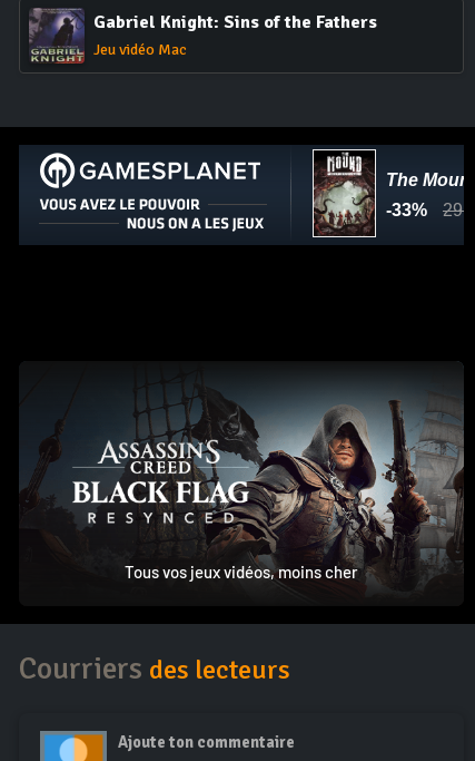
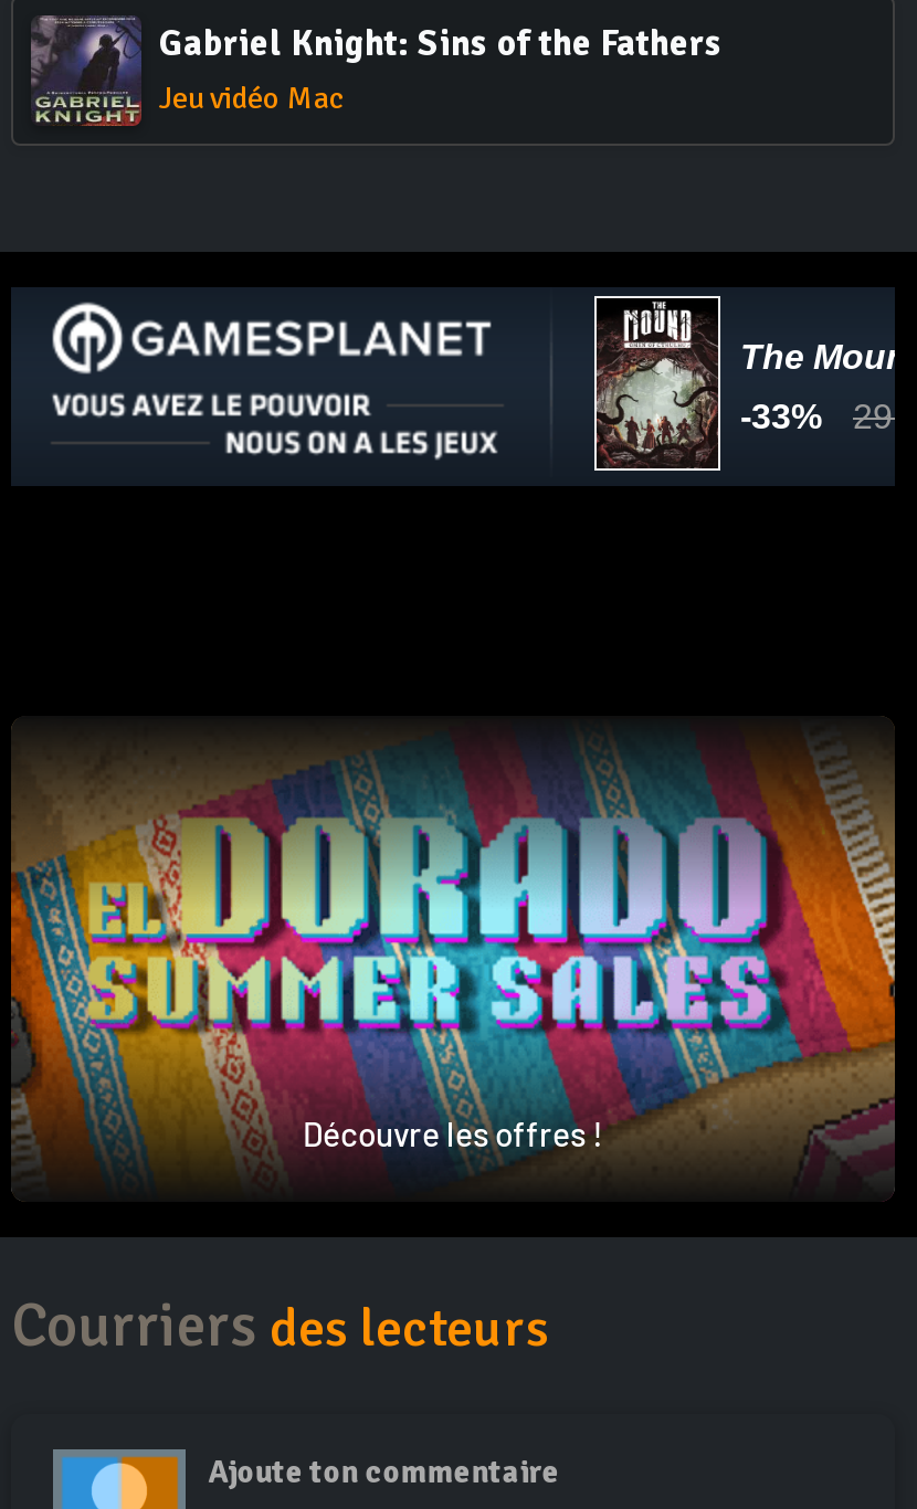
[19,375,464,592] [image] | Tous vos jeux vidéos, moins cher -> [9,747,897,1173] [image] | Découvre les offres !

